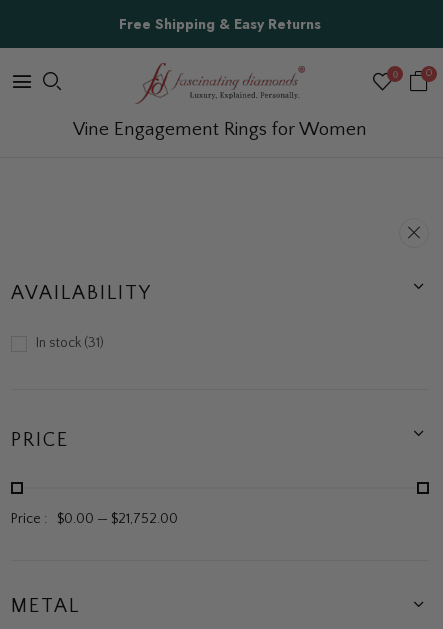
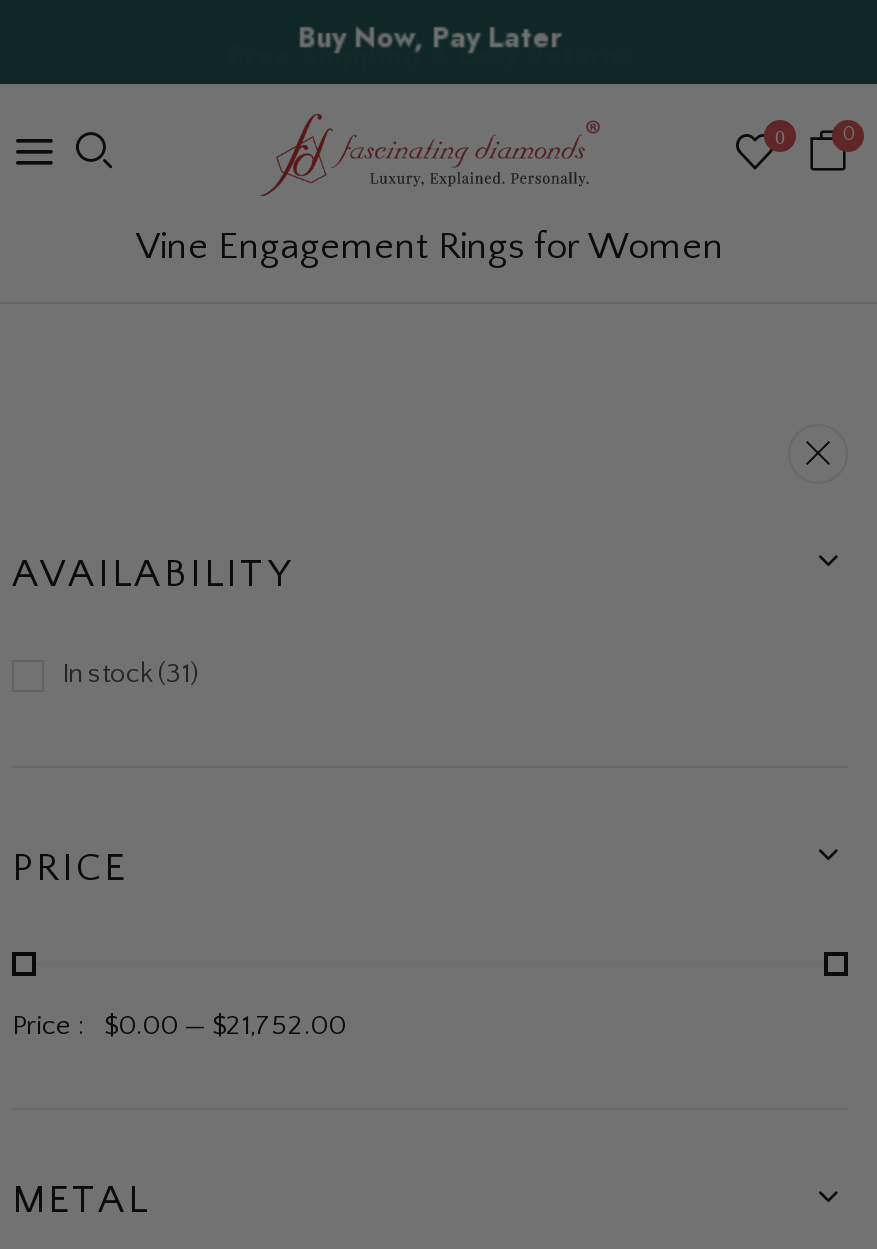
[119,13,321,33] Free Shipping & Easy Returns -> [298,15,562,55] Buy Now, Pay Later

